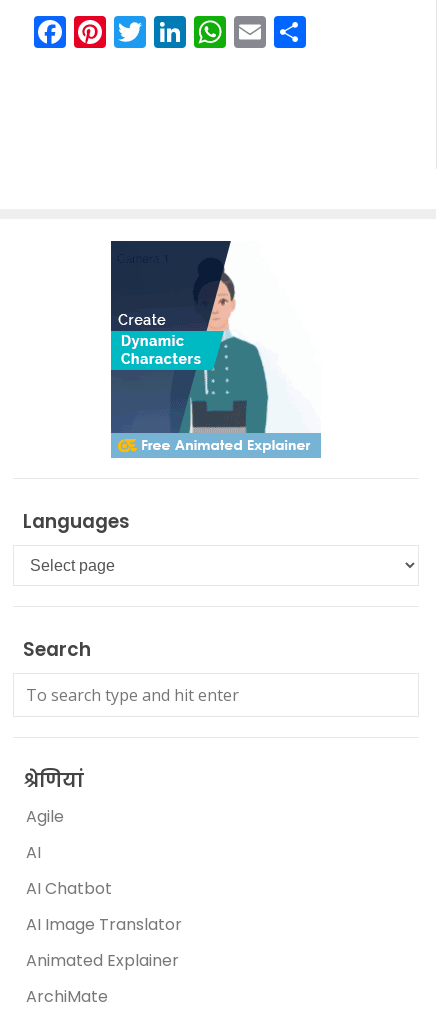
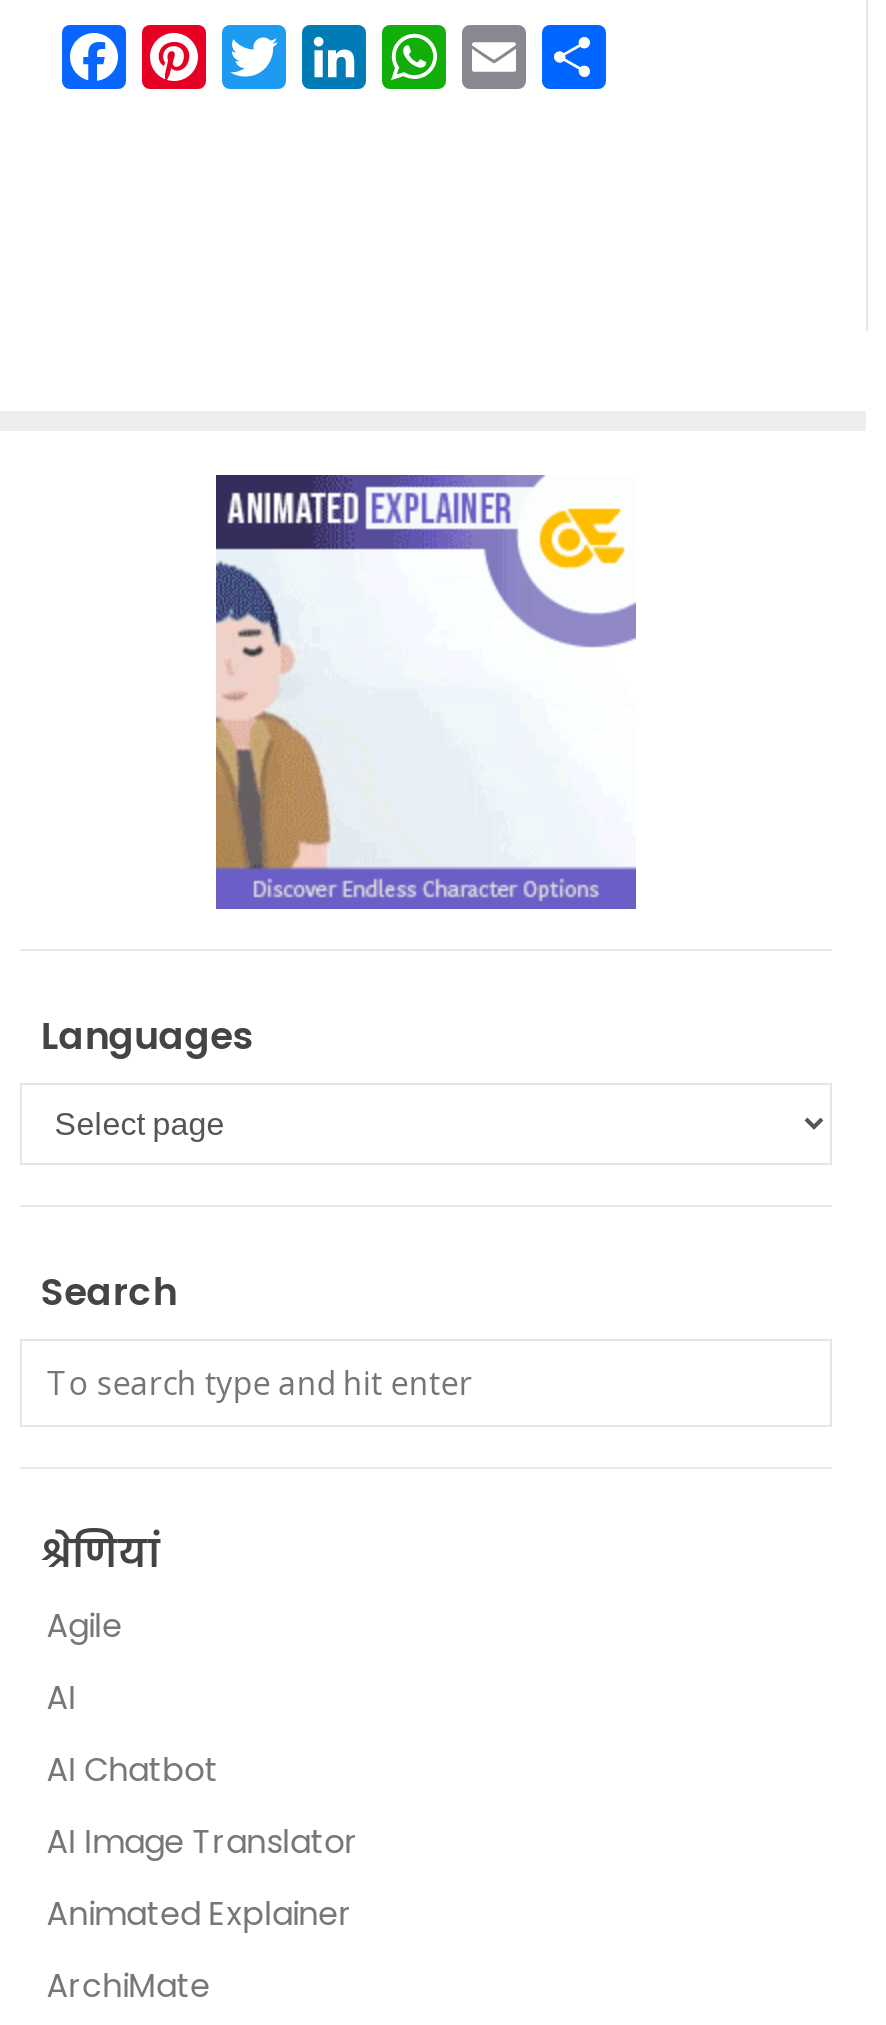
[110,240,322,458] [image] -> [214,473,638,911] [image]

